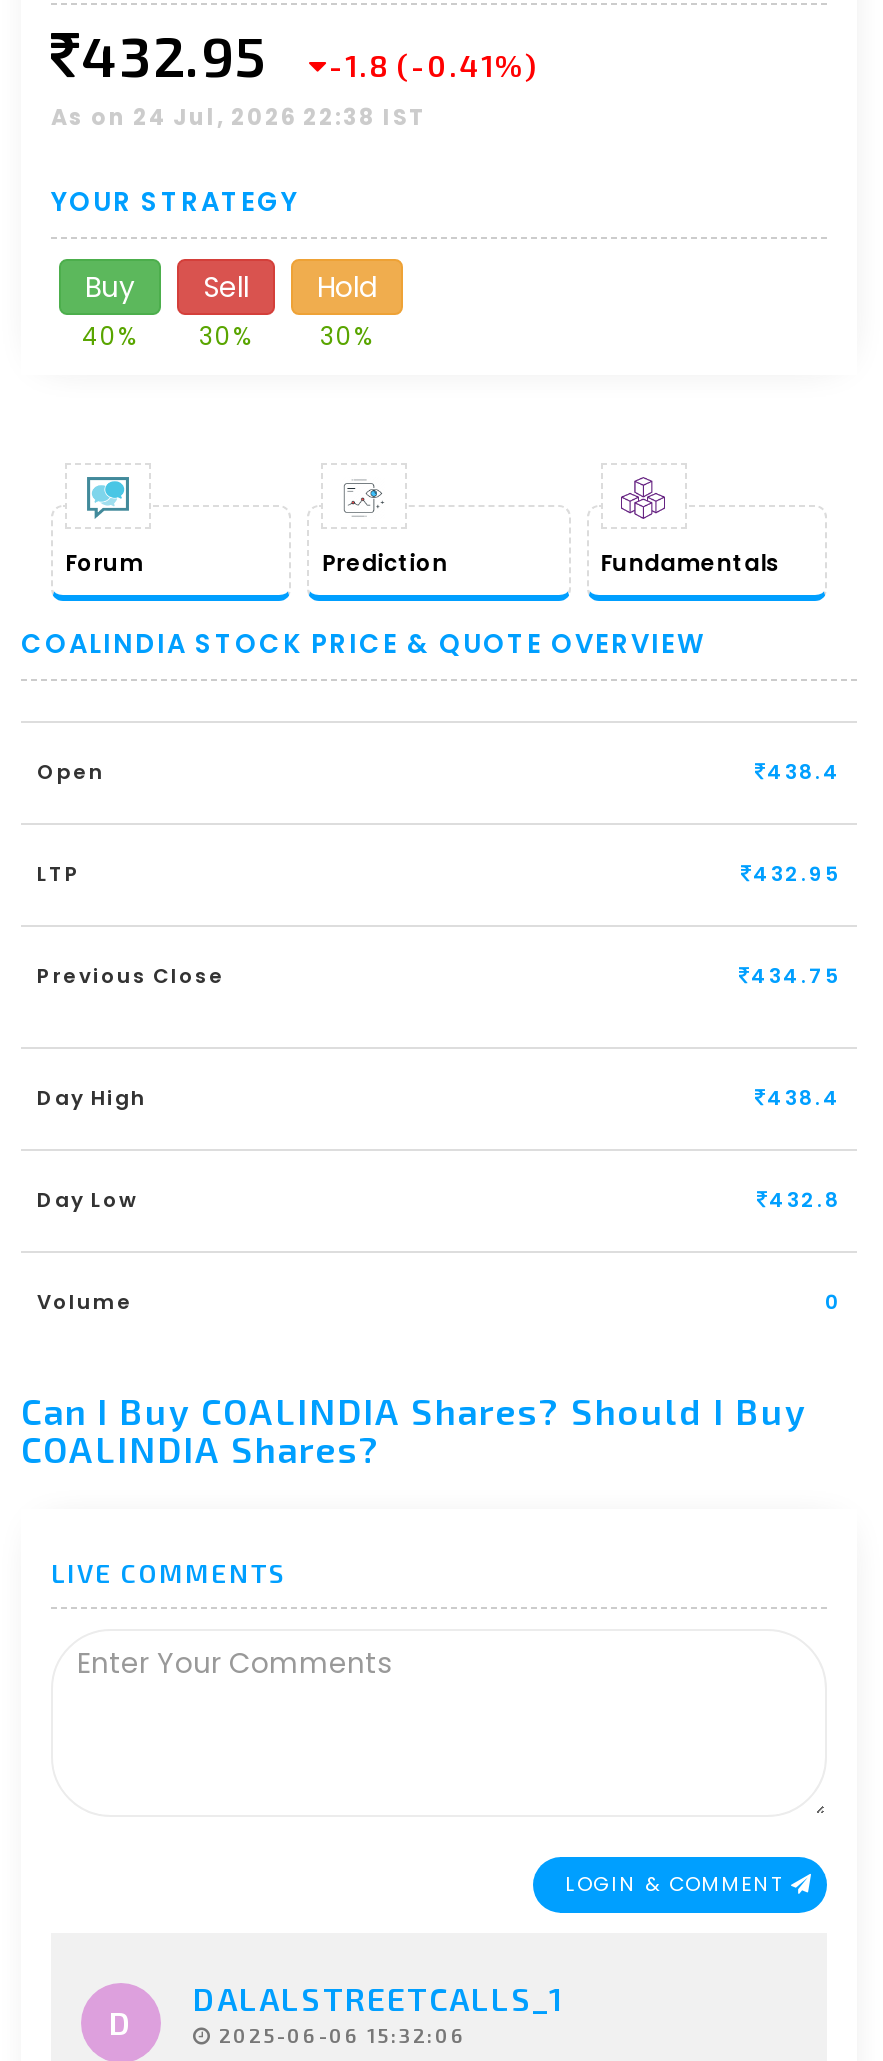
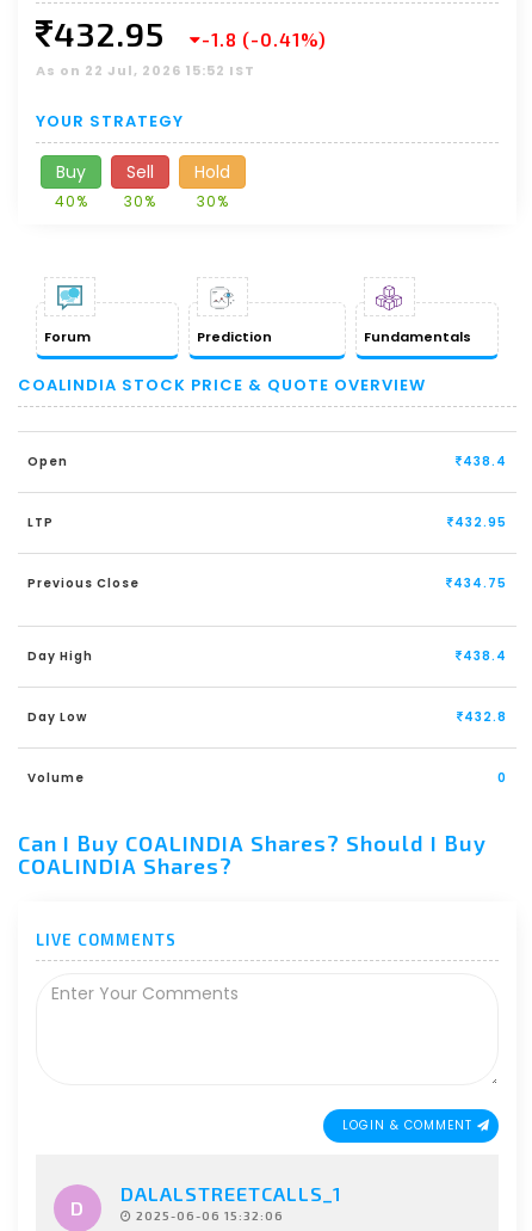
[51,101,427,133] As on 24 Jul, 2026 22:38 IST -> [36,61,255,80] As on 22 Jul, 2026 15:52 IST

